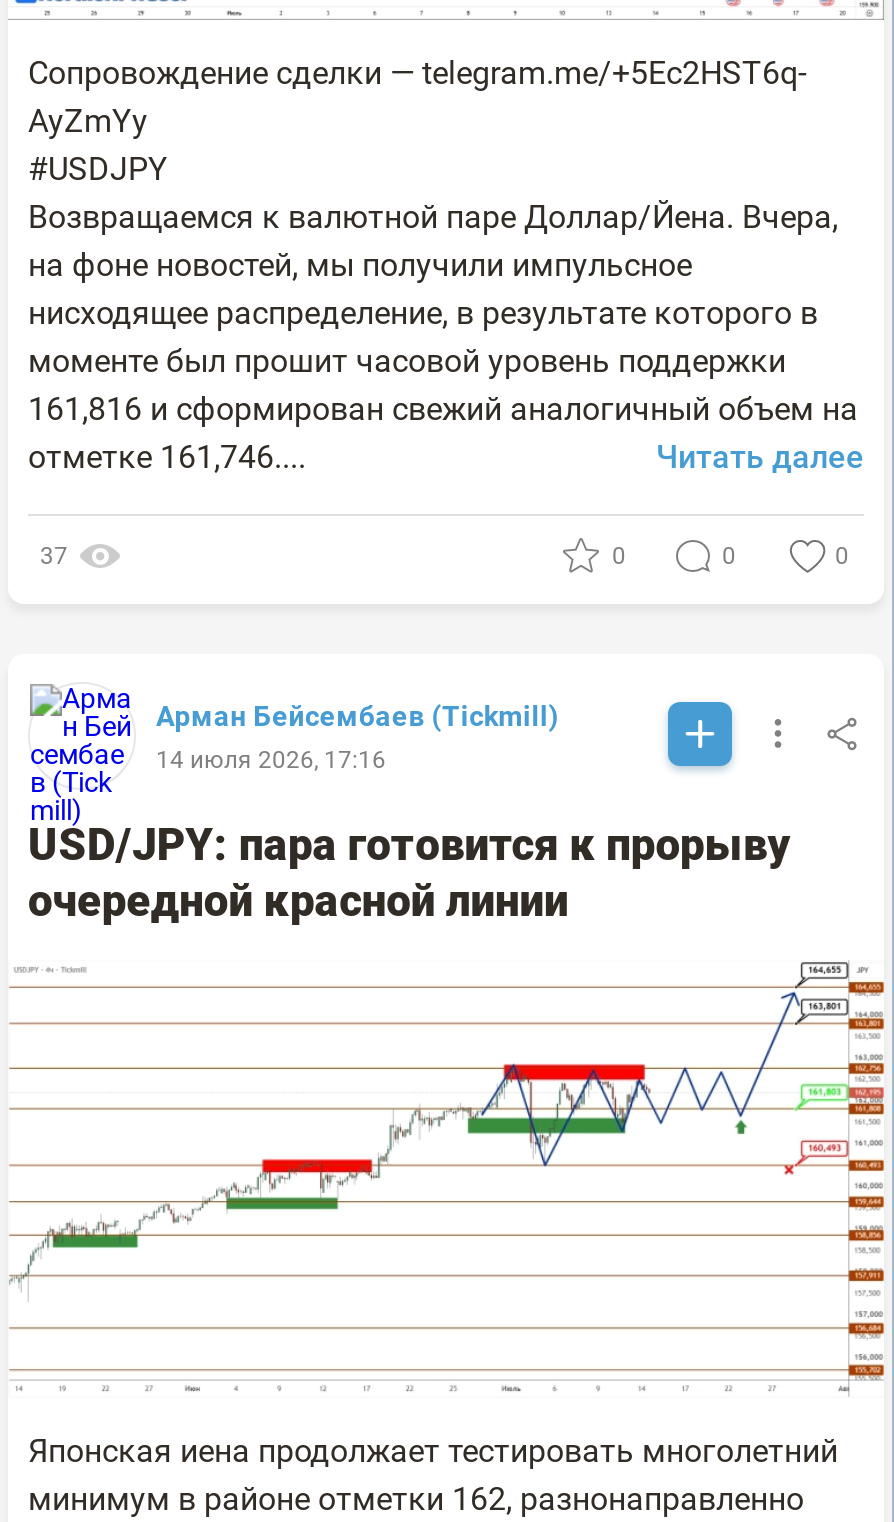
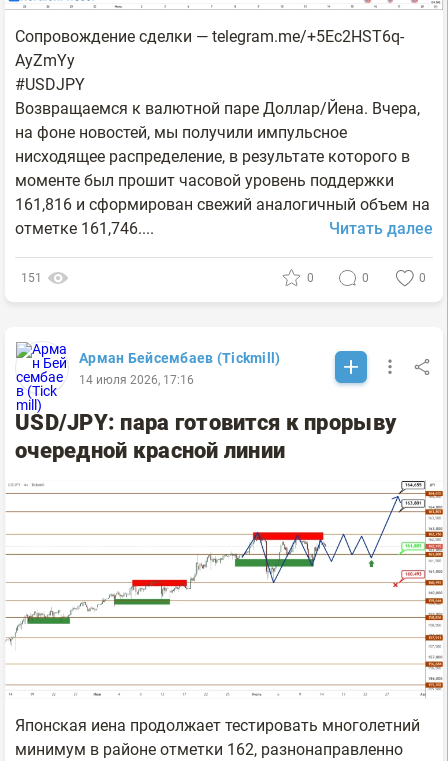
[40,542,68,570] 37 -> [21,271,42,285] 151

